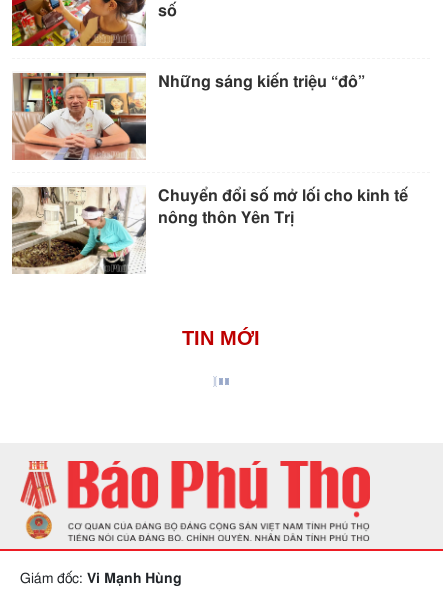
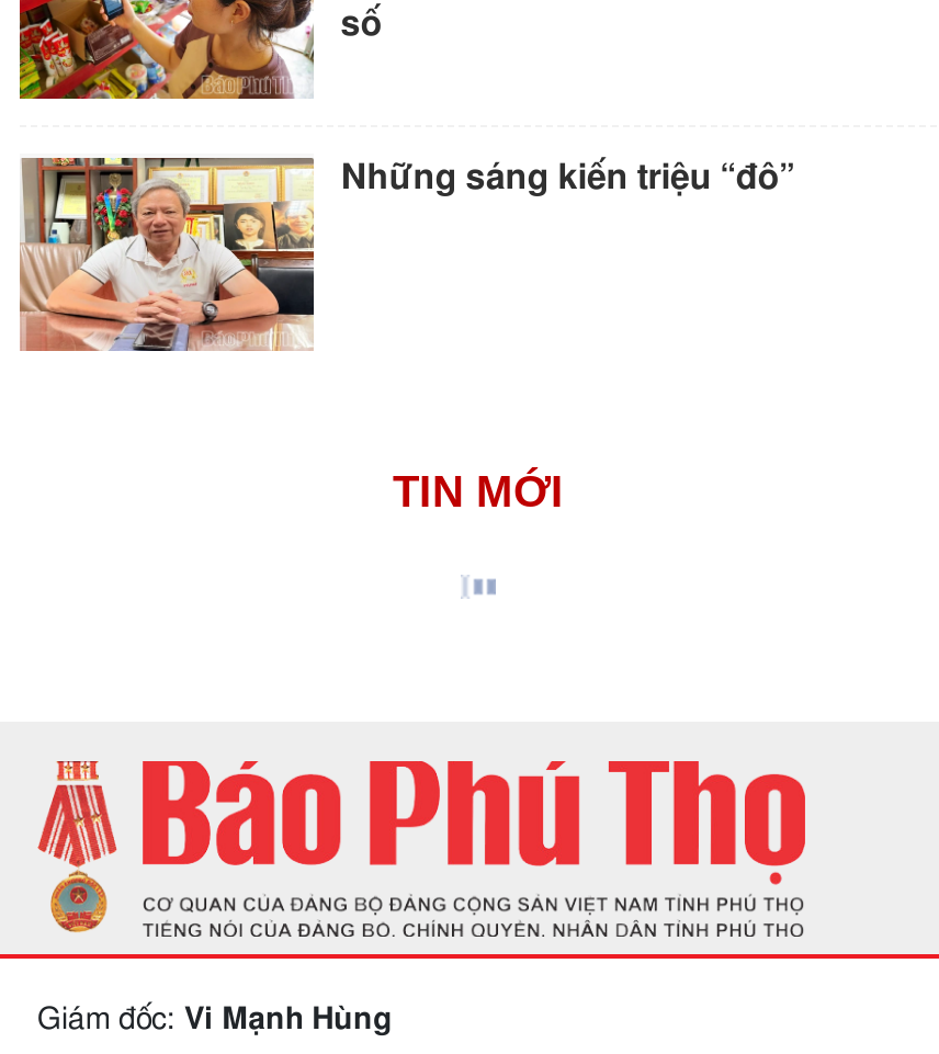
[11,186,408,275] [image] | Chuyển đổi số mở lối cho kinh tế | nông thôn Yên Trị -> none

